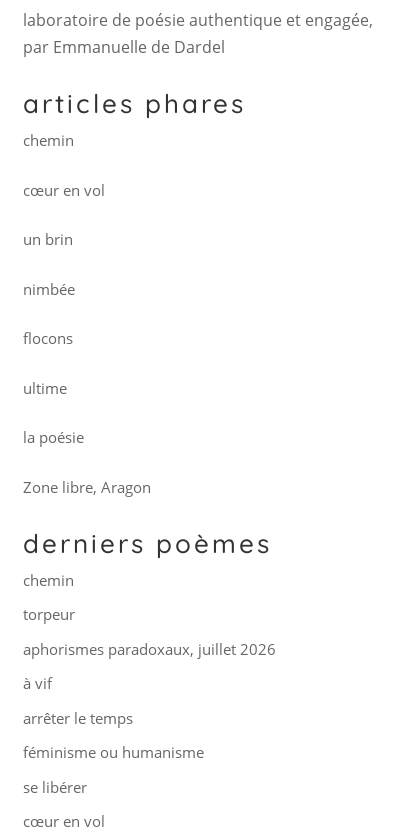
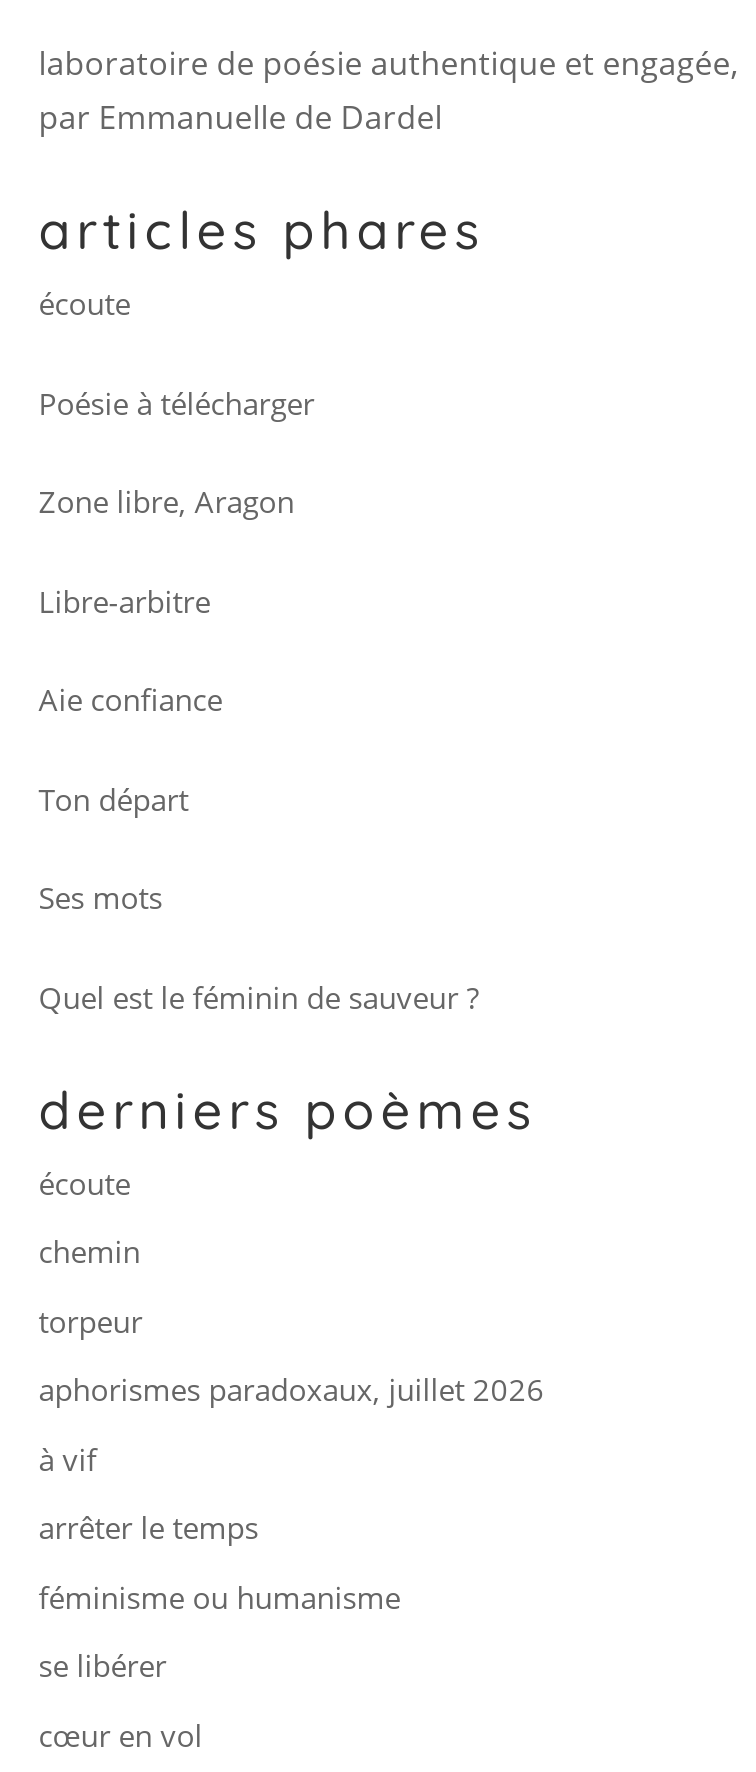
[23,130,105,447] chemin | cœur en vol | un brin | nimbée | flocons | ultime | la poésie -> [39,283,315,422] écoute | Poésie à télécharger
moved [23,476,151,496] -> [39,481,295,521]: Zone libre, Aragon
none -> [39,580,479,1016] Libre-arbitre | Aie confiance | Ton départ | Ses mots | Quel est le féminin de sauveur ?
none -> [39,1162,131,1202] écoute

